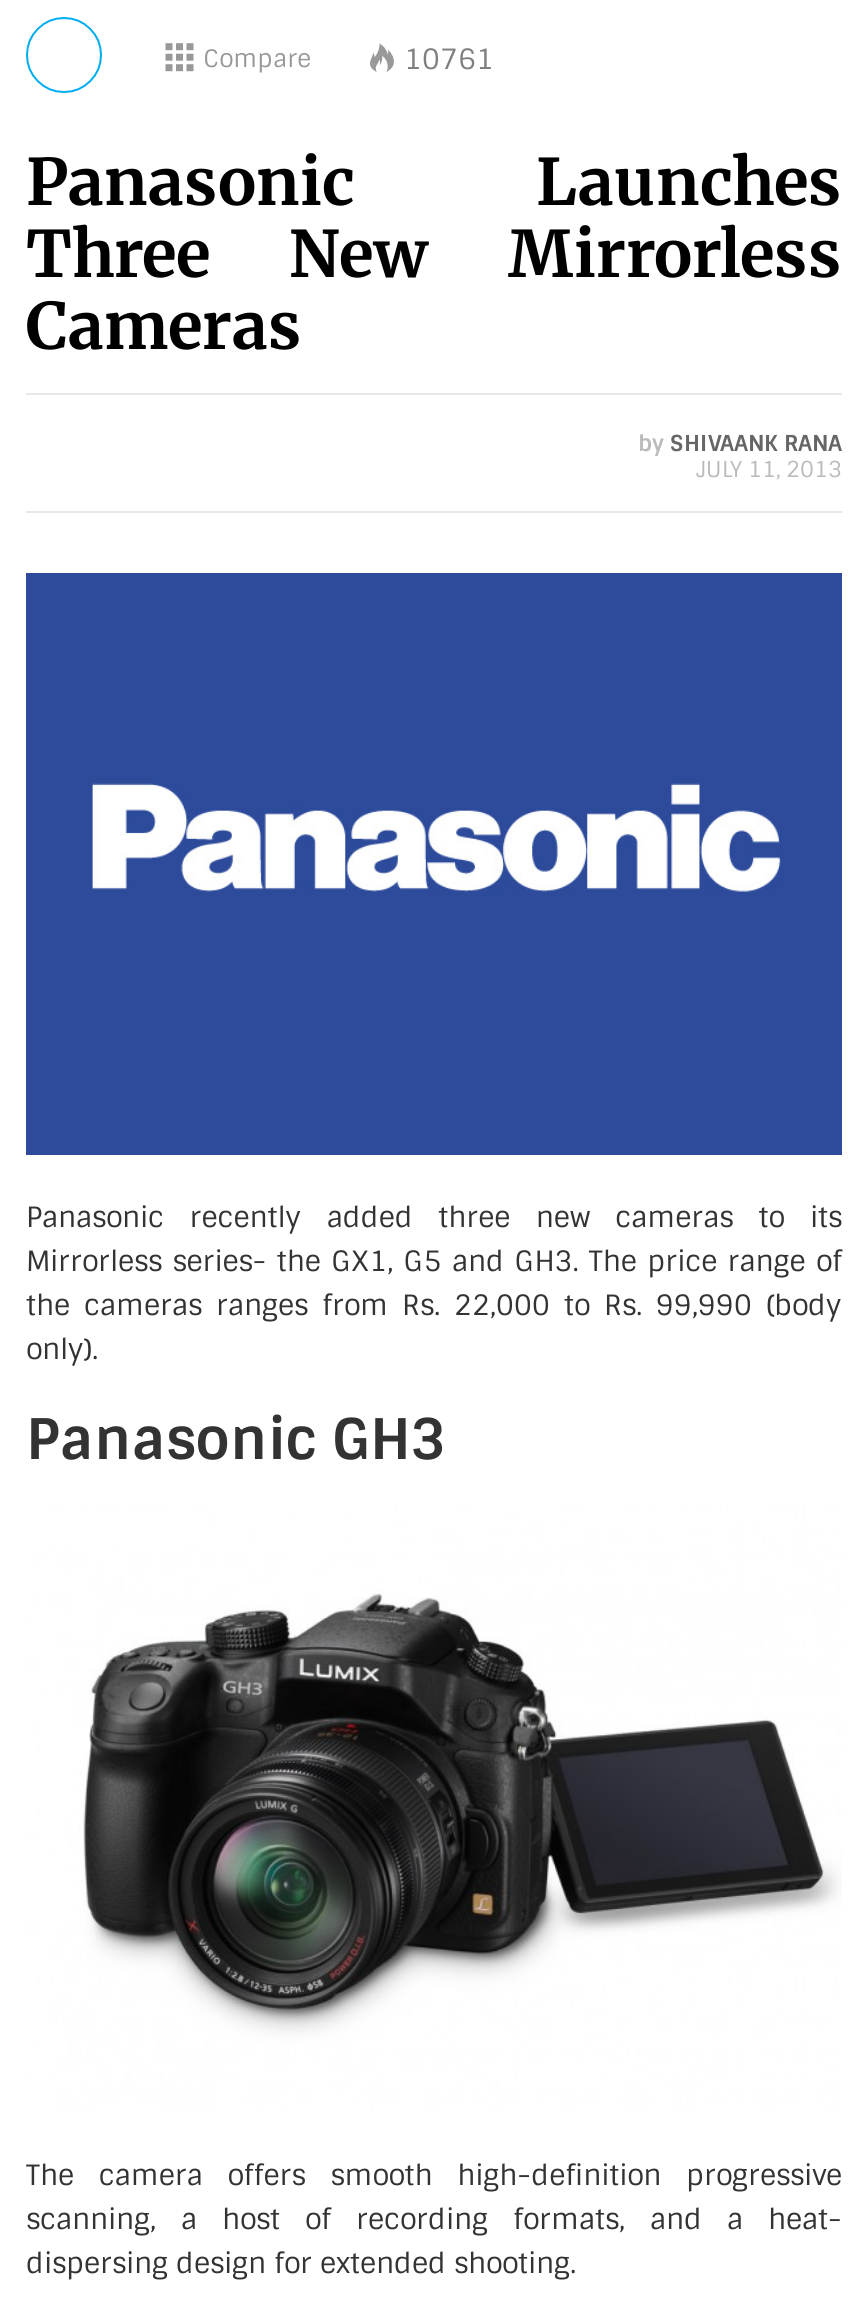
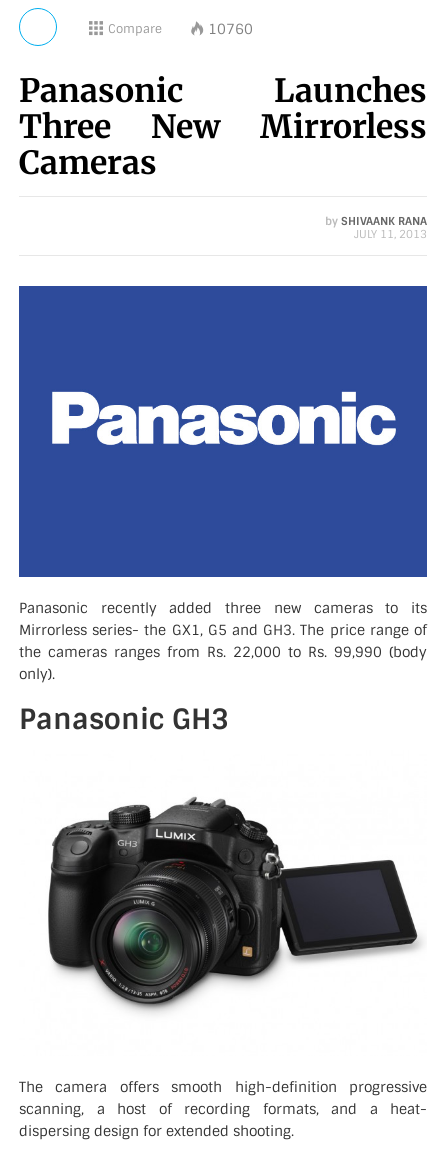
[404,41,494,77] 10761 -> [208,20,253,38] 10760

